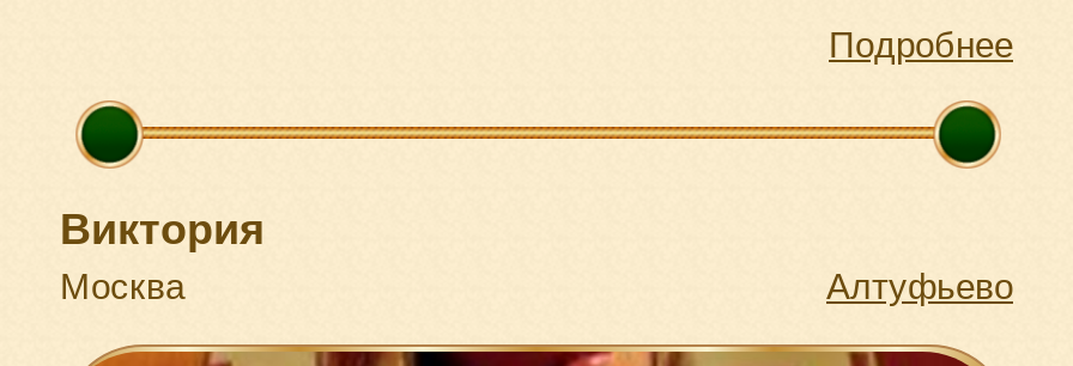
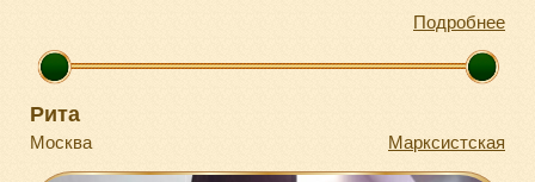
[60,195,266,257] Виктория -> [30,97,80,128] Рита
[826,257,1013,307] Алтуфьево -> [388,128,505,153] Марксистская

